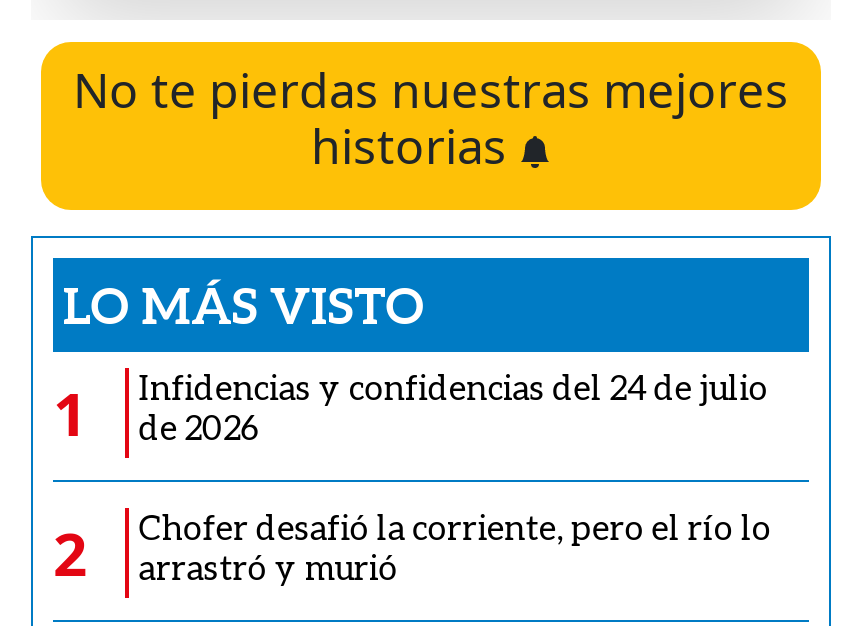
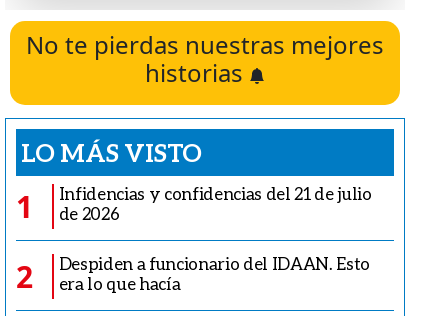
[139,366,768,408] Infidencias y confidencias del 24 de julio -> [59,183,371,204] Infidencias y confidencias del 21 de julio
[139,506,771,588] Chofer desafió la corriente, pero el río lo | arrastró y murió -> [59,253,370,294] Despiden a funcionario del IDAAN. Esto | era lo que hacía

